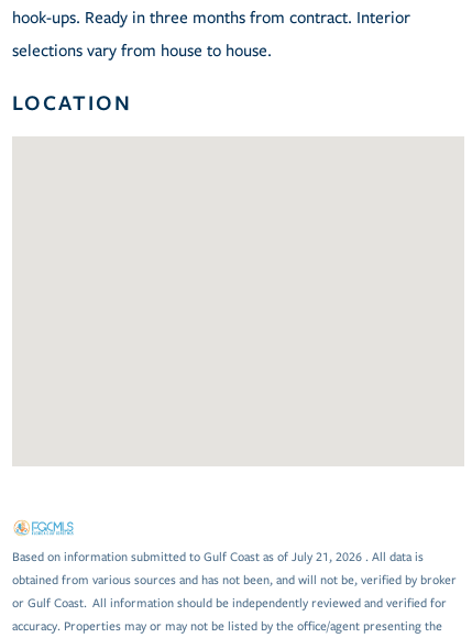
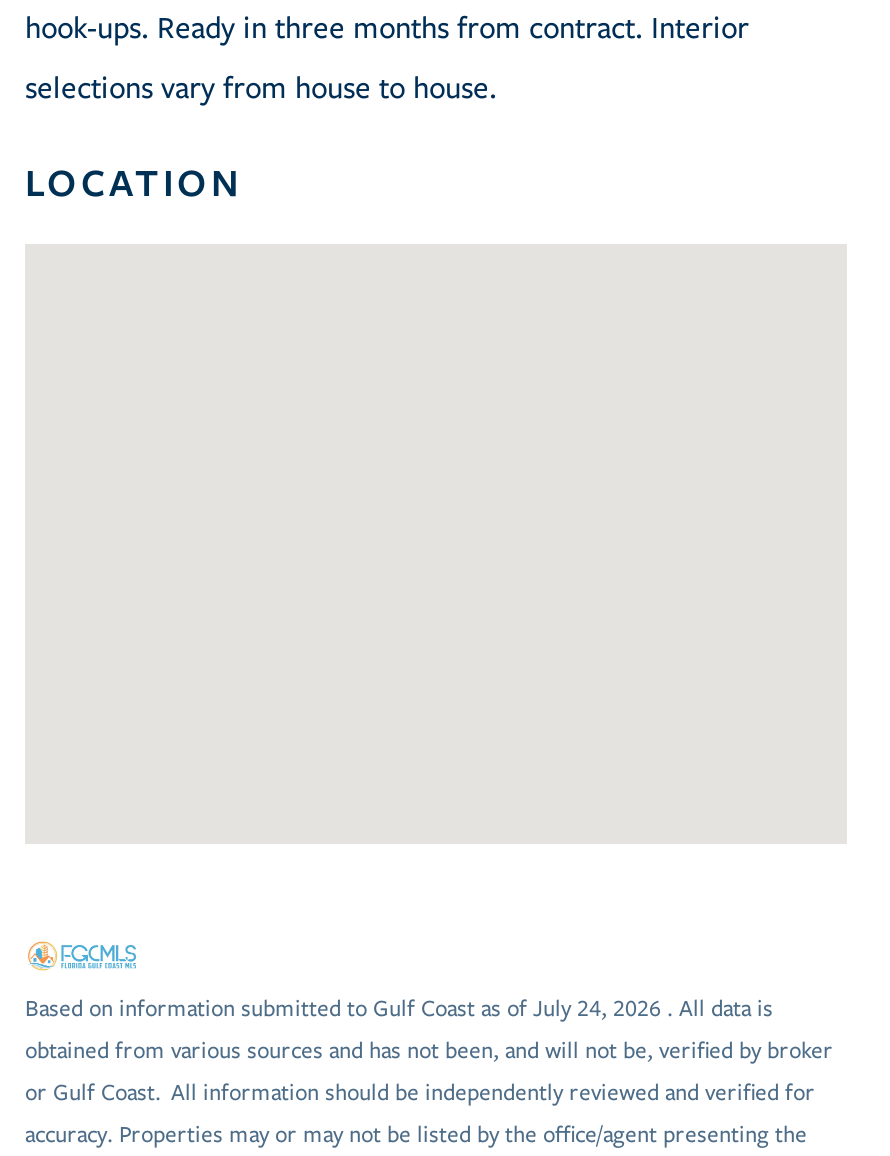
[12,550,424,564] Based on information submitted to Gulf Coast as of July 21, 2026 . All data is -> [25,996,773,1022] Based on information submitted to Gulf Coast as of July 24, 2026 . All data is

